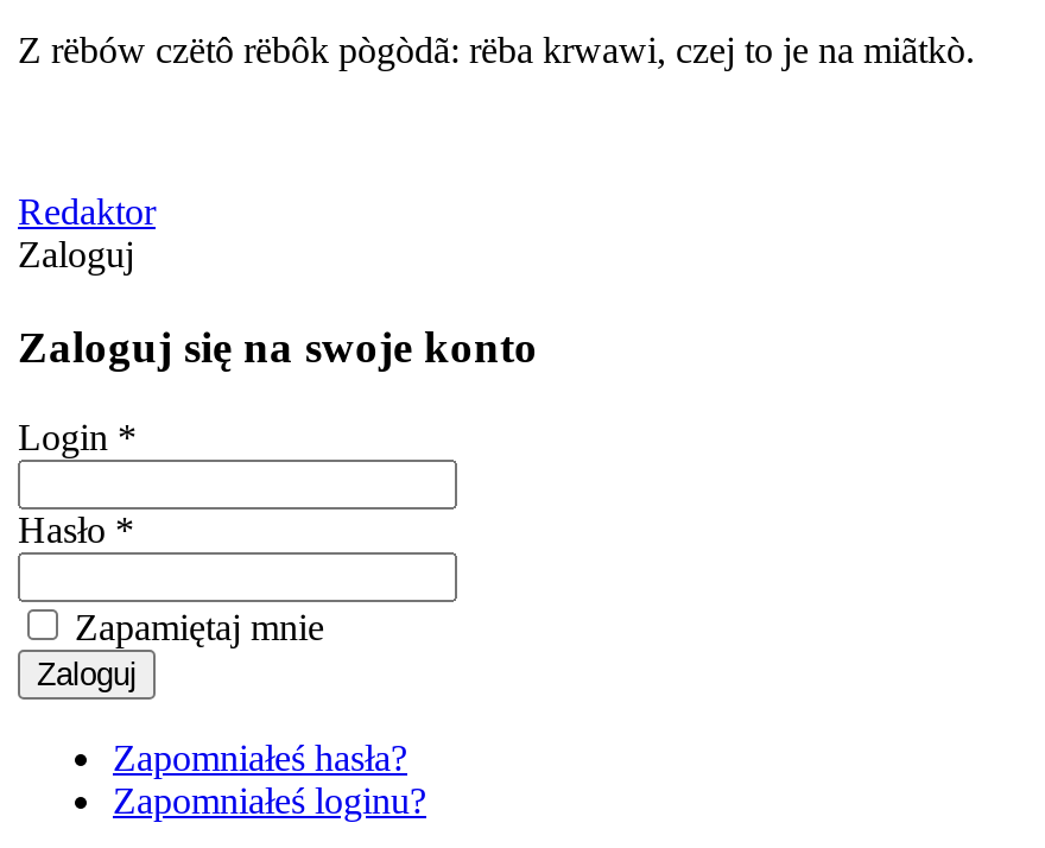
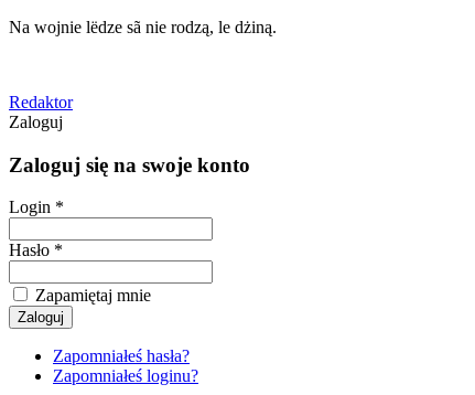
[18,30,975,70] Z rëbów czëtô rëbôk pògòdã: rëba krwawi, czej to je na miãtkò. -> [9,18,277,36] Na wojnie lëdze sã nie rodzą, le dżiną.

